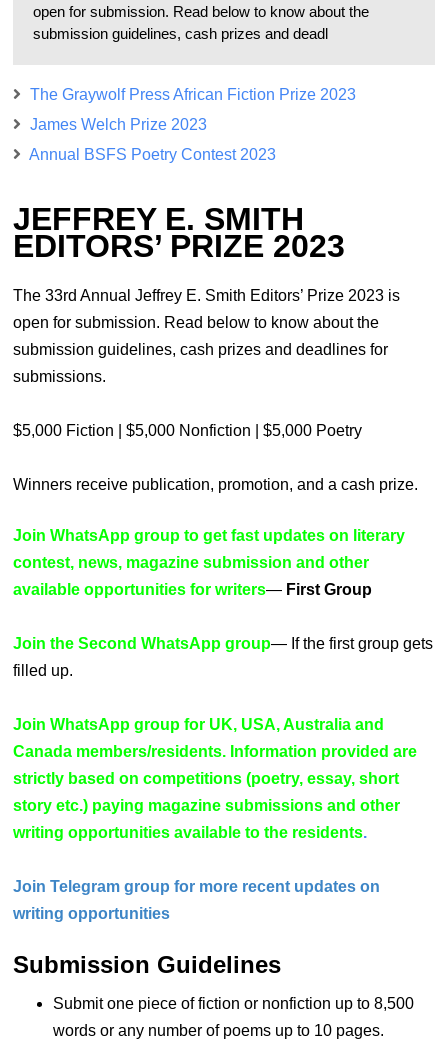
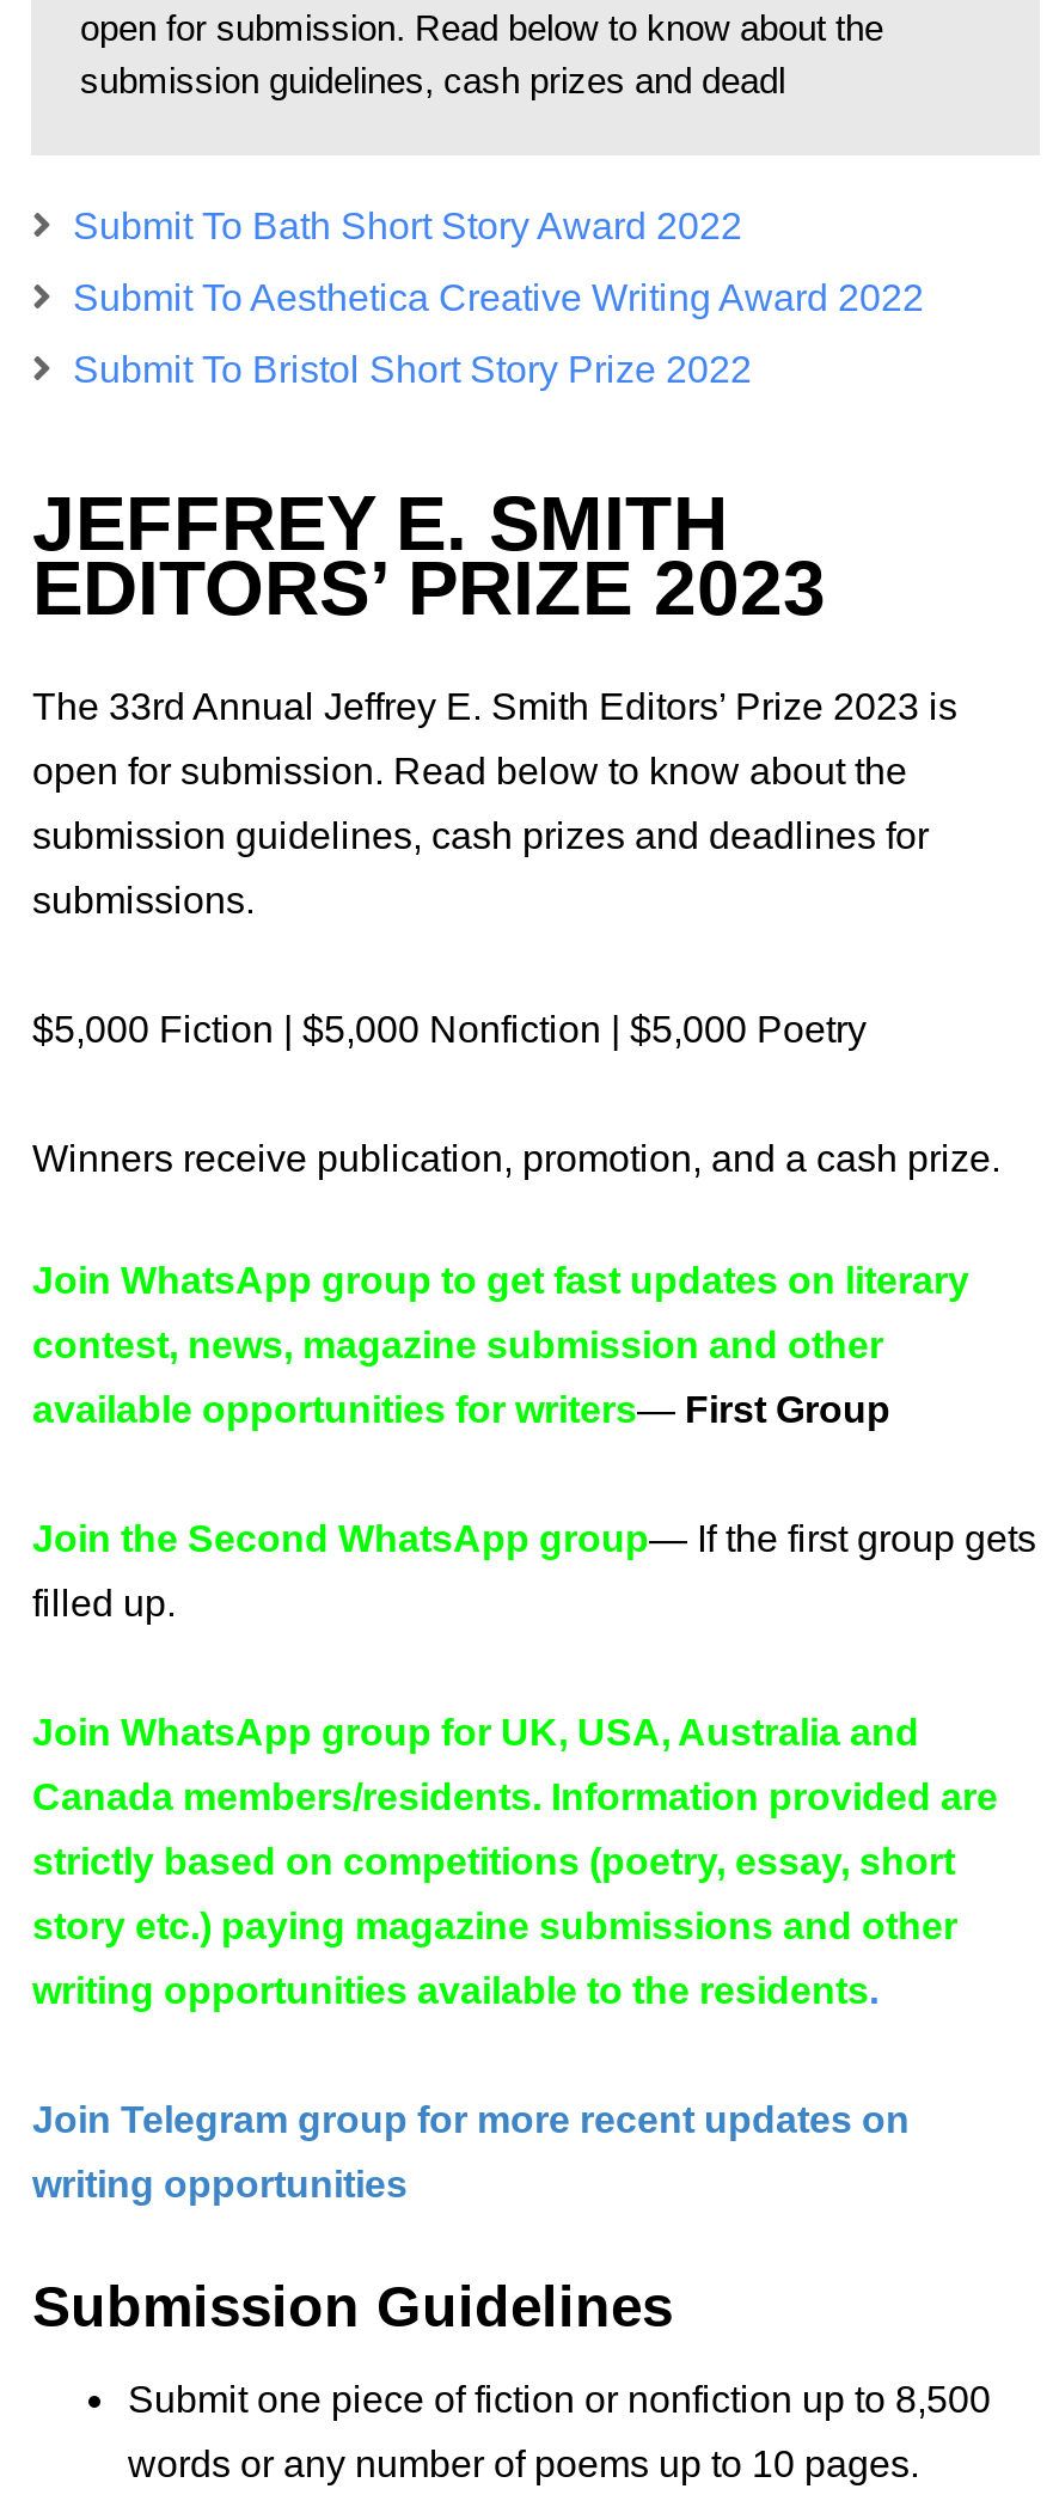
[30,86,356,103] The Graywolf Press African Fiction Prize 2023 -> [73,206,742,246] Submit To Bath Short Story Award 2022
[30,116,207,133] James Welch Prize 2023 -> [73,277,924,318] Submit To Aesthetica Creative Writing Award 2022
[29,146,276,163] Annual BSFS Poetry Contest 2023 -> [73,349,752,390] Submit To Bristol Short Story Prize 2022

